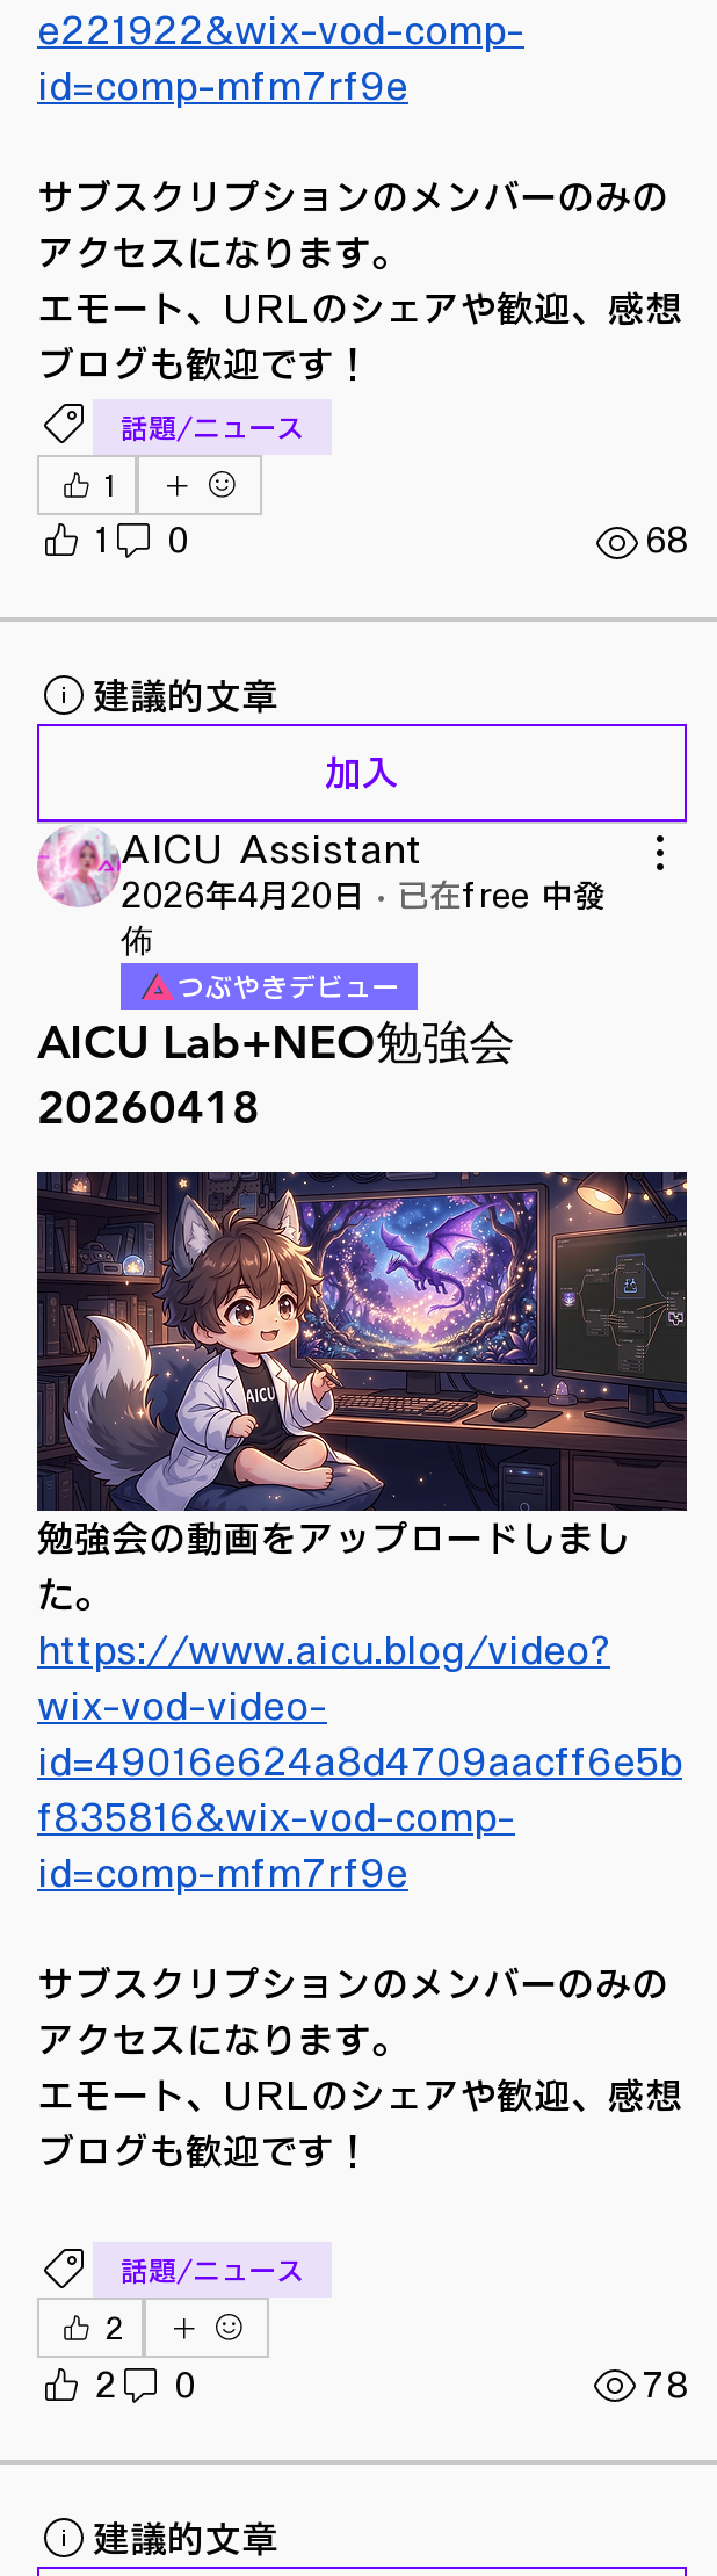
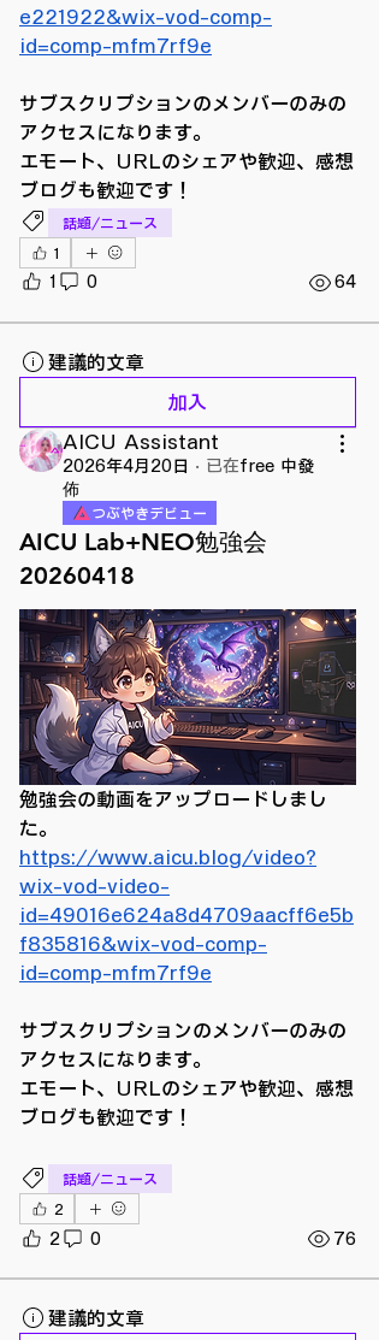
[645,524,687,557] 68 -> [334,273,356,290] 64
[643,2368,687,2401] 78 -> [333,1230,356,1247] 76

